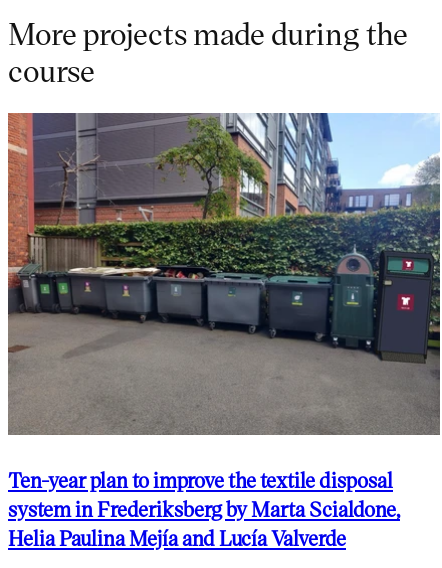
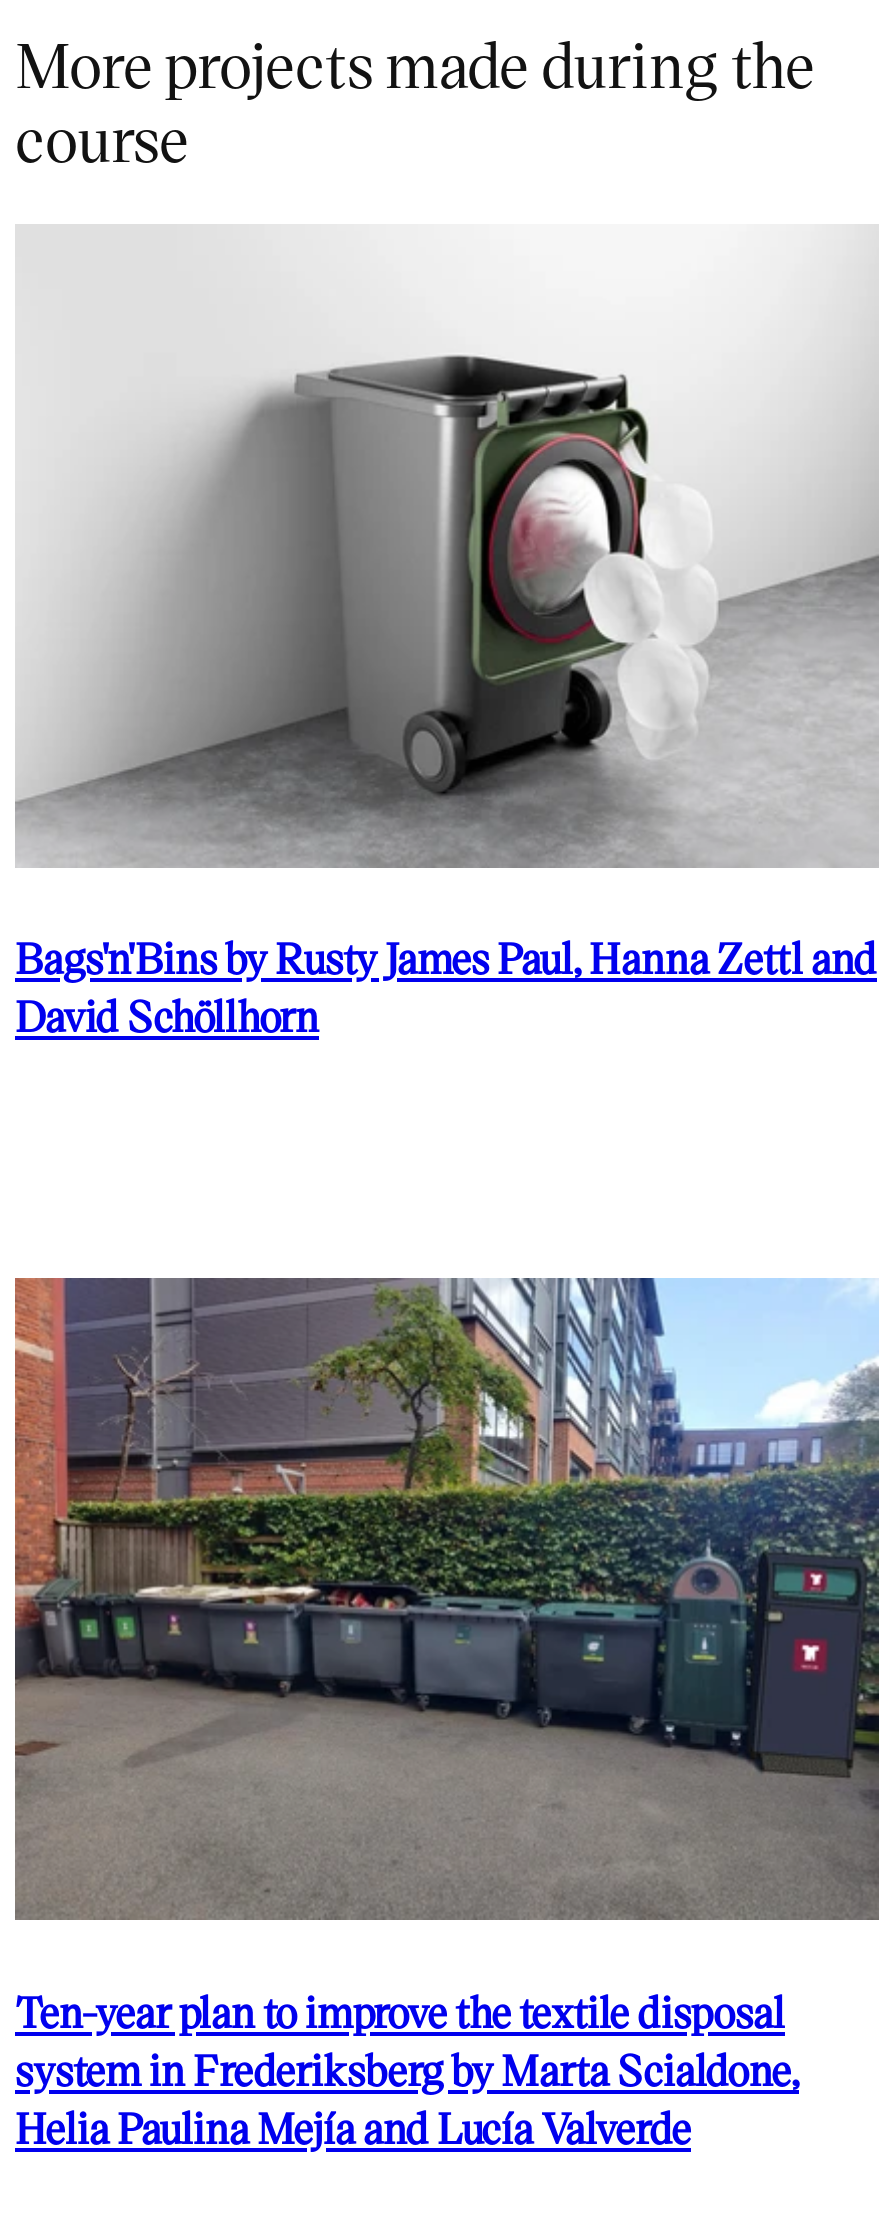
none -> [15,226,879,1042] [image] | Bags'n'Bins by Rusty James Paul, Hanna Zettl and | David Schöllhorn

